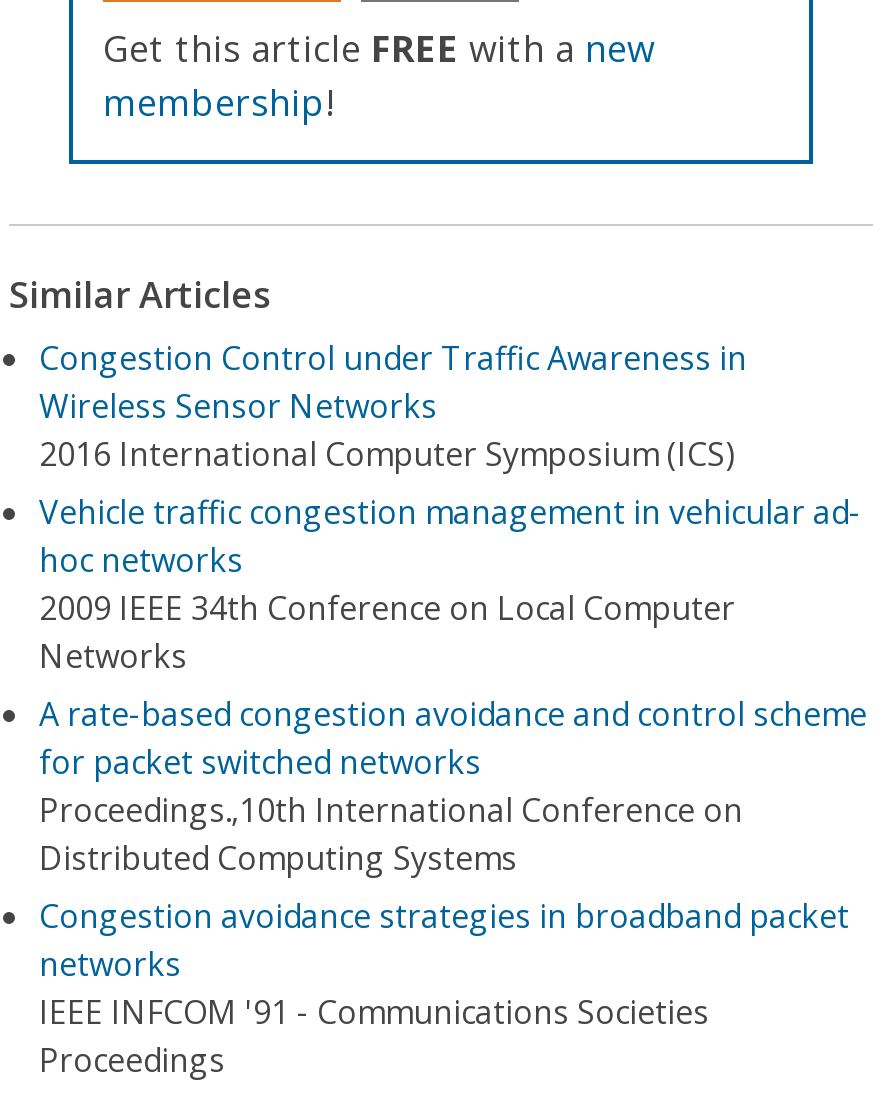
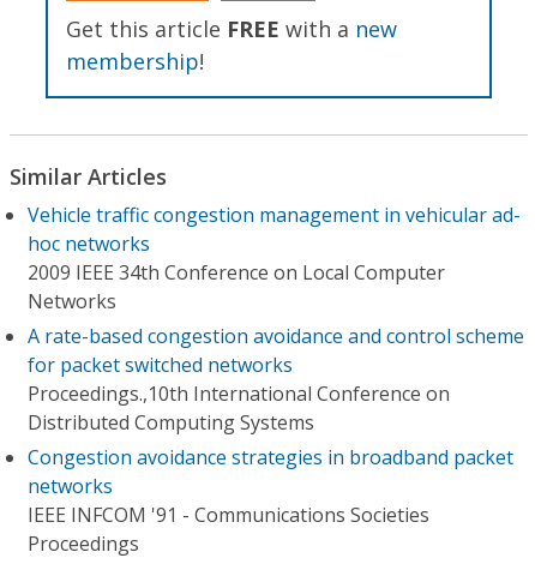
[39,336,747,476] Congestion Control under Traffic Awareness in | Wireless Sensor Networks | 2016 International Computer Symposium (ICS) -> none

